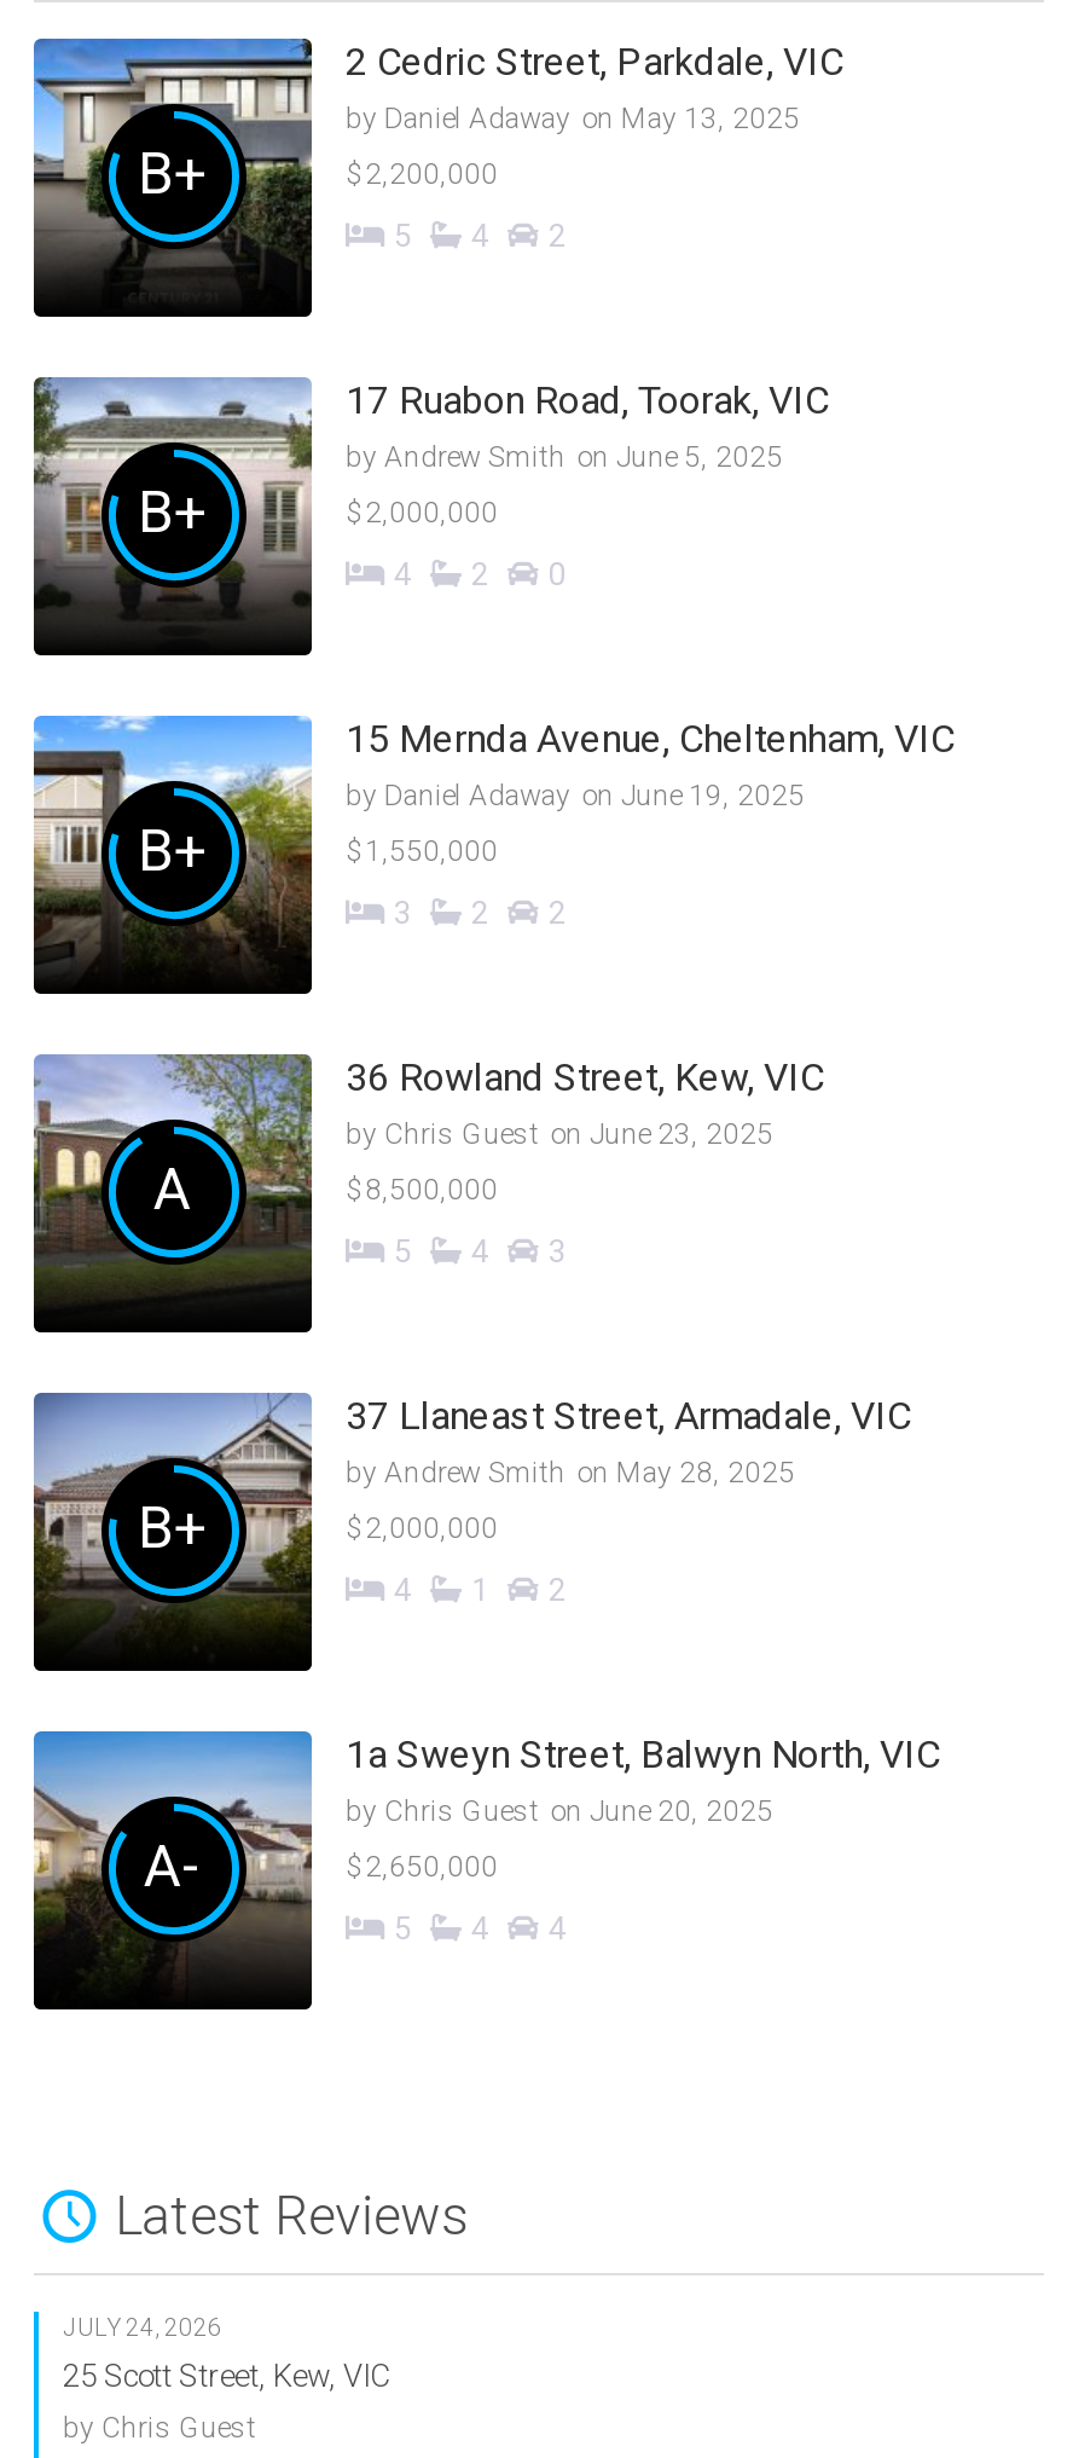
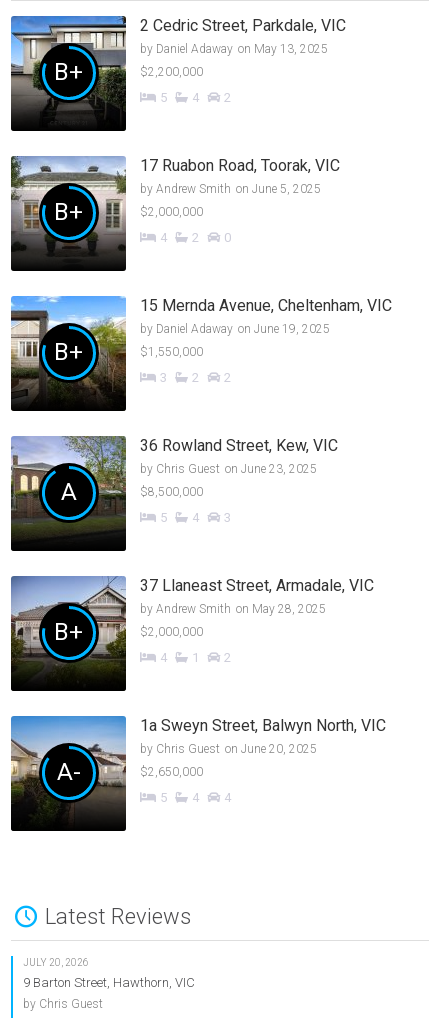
[63,2314,222,2340] JULY 24, 2026 -> [23,957,89,968] JULY 20, 2026
[63,2357,391,2394] 25 Scott Street, Kew, VIC -> [23,975,195,990] 9 Barton Street, Hawthorn, VIC

